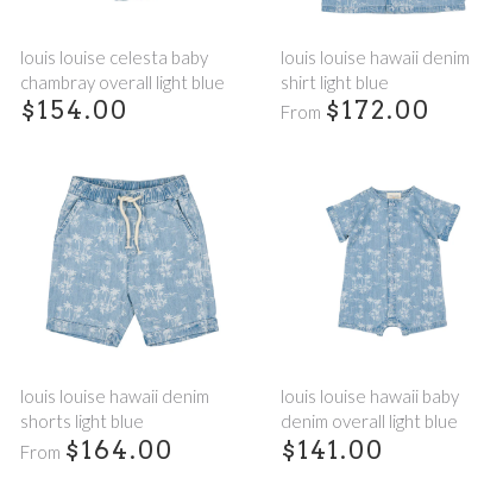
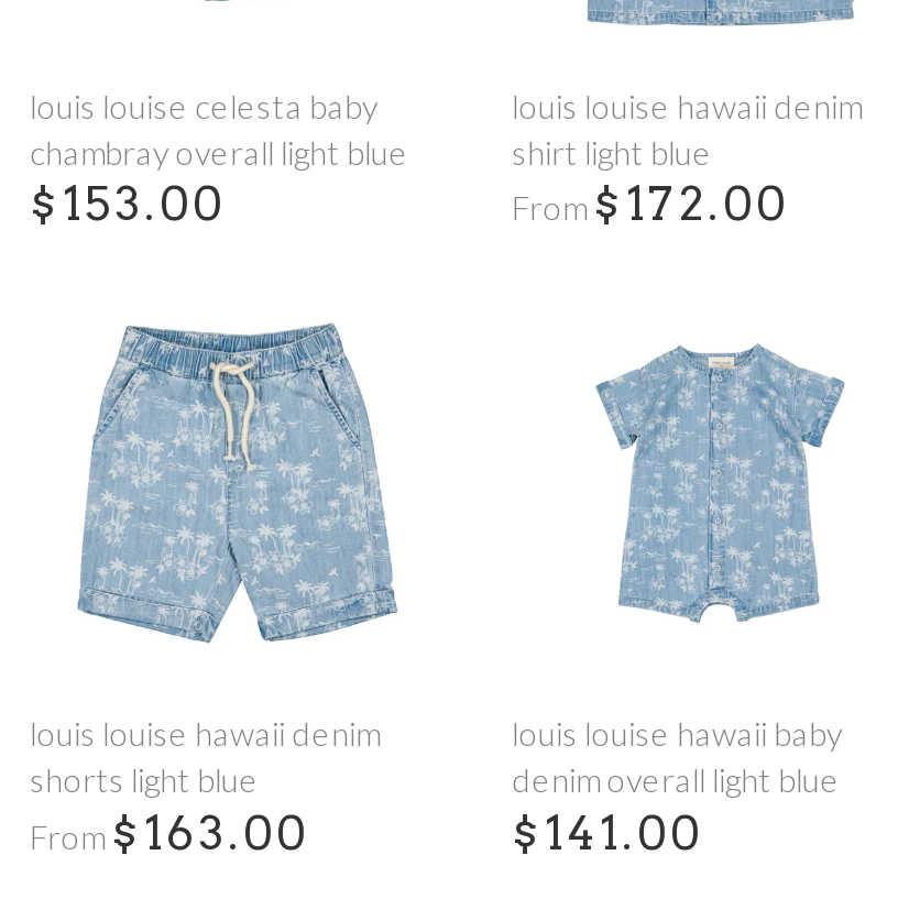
[20,95,128,125] $154.00 -> [30,176,226,232] $153.00
[20,435,174,465] From $164.00 -> [30,805,309,860] From $163.00

